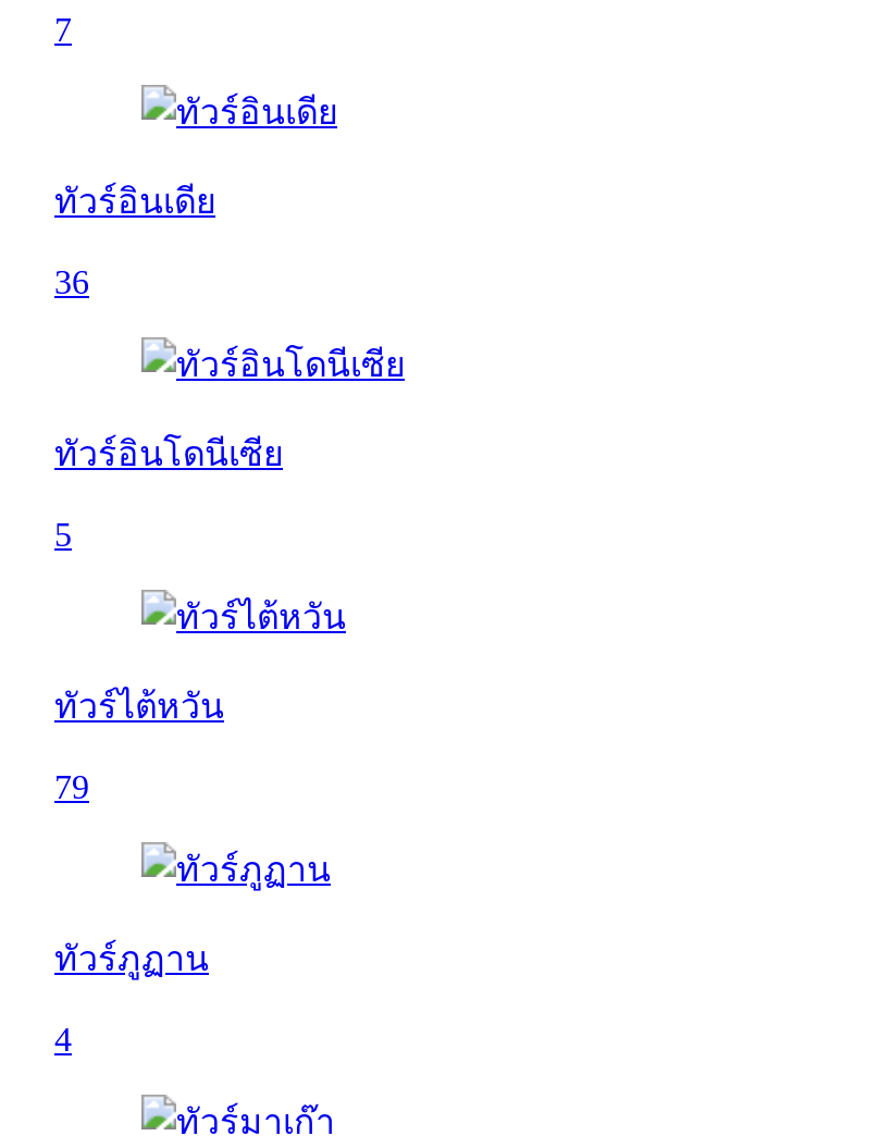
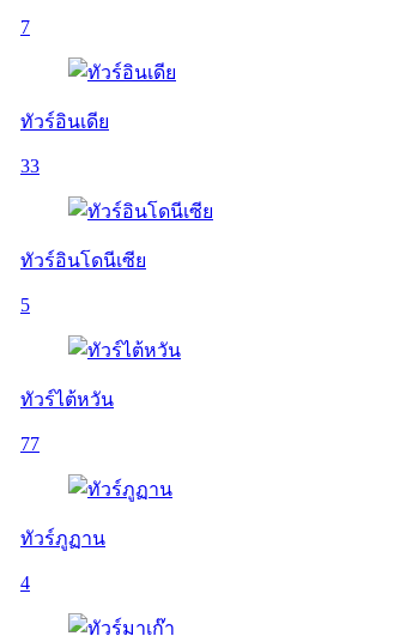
[54,263,89,300] 36 -> [20,156,40,176] 33
[54,768,89,805] 79 -> [20,434,40,454] 77

